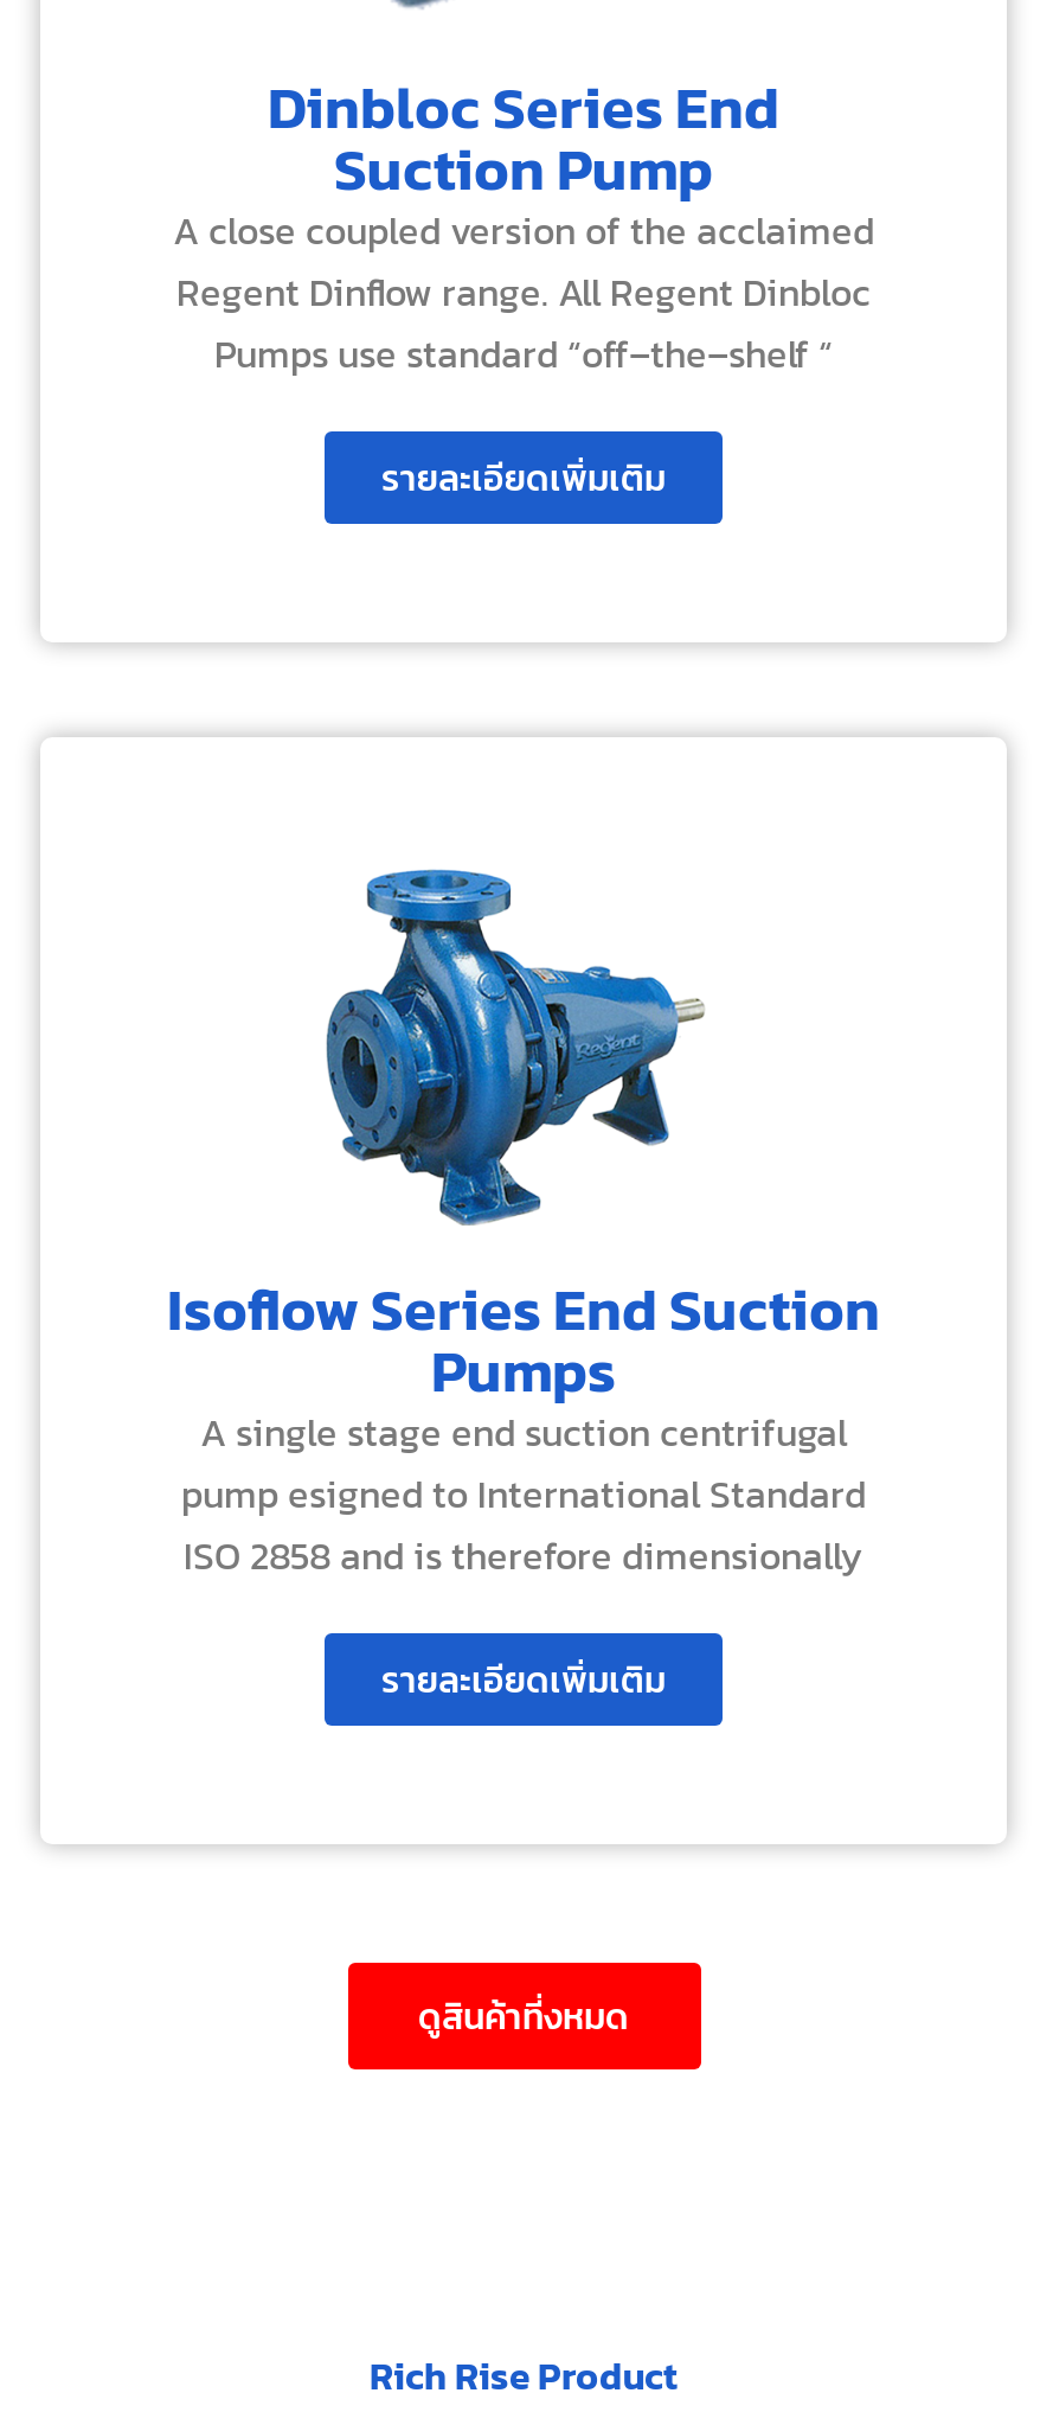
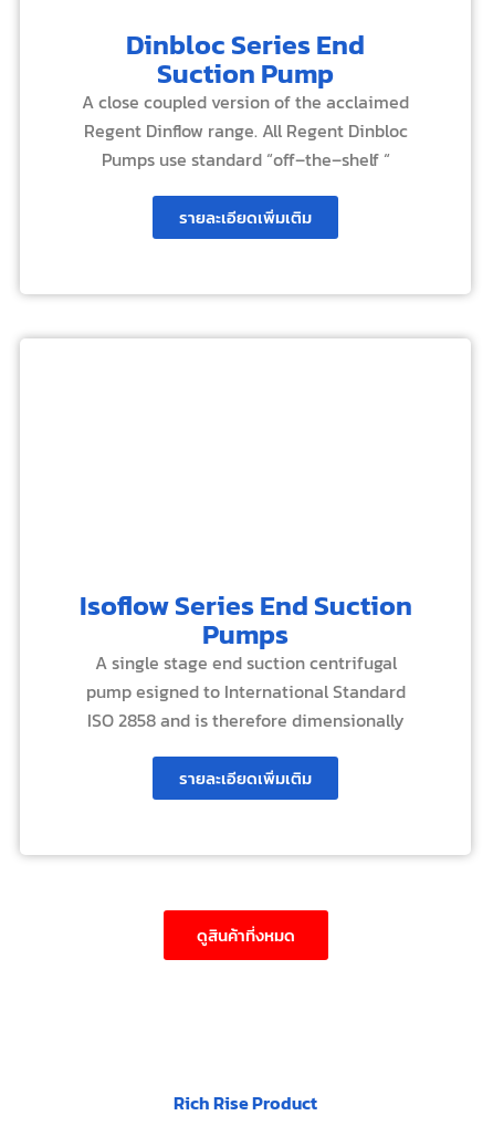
[325,868,706,1228] [image] -> none

